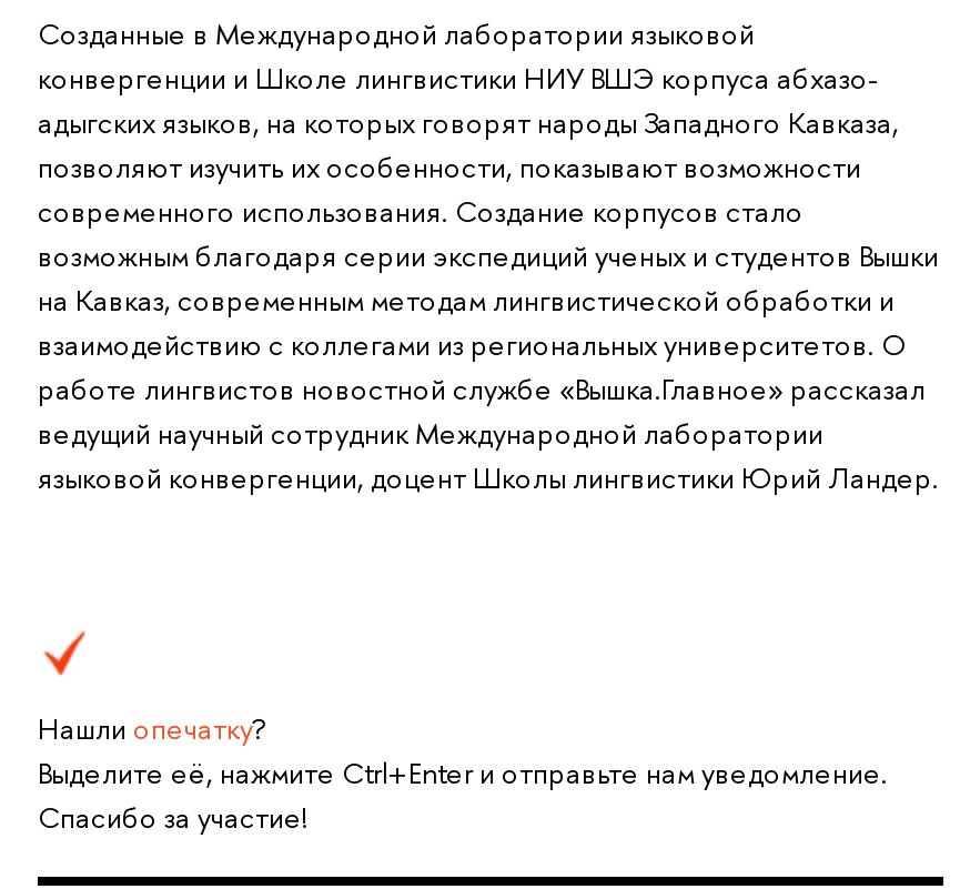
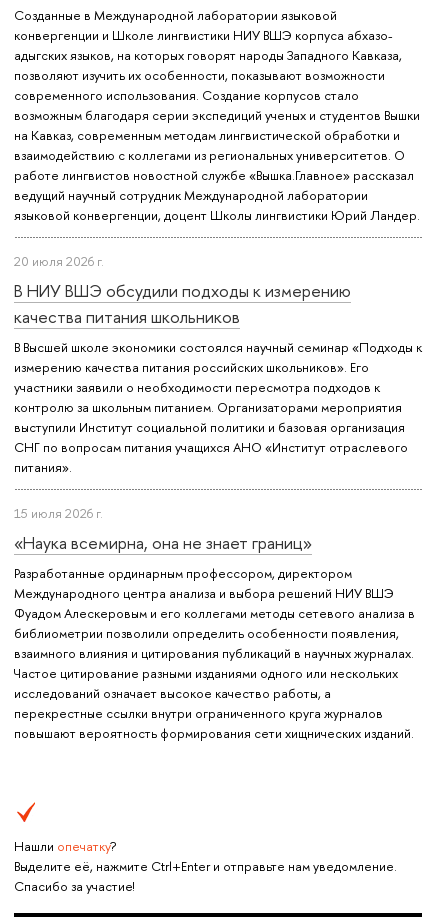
none -> [14,252,422,742] 20 июля 2026 г. | В НИУ ВШЭ обсудили подходы к измерению | качества питания школьников | В Высшей школе экономики состоялся научный семинар «Подходы к | измерению качества питания российских школьников». Его | участники заявили о необходимости пересмотра подходов к | контролю за школьным питанием. Организаторами мероприятия | выступили Институт социальной политики и базовая организация | СНГ по вопросам питания учащихся АНО «Институт отраслевого | питания». | 15 июля 2026 г. | «Наука всемирна, она не знает границ» | Разработанные ординарным профессором, директором | Международного центра анализа и выбора решений НИУ ВШЭ | Фуадом Алескеровым и его коллегами методы сетевого анализа в | библиометрии позволили определить особенности появления, | взаимного влияния и цитирования публикаций в научных журналах. | Частое цитирование разными изданиями одного или нескольких | исследований означает высокое качество работы, а | перекрестные ссылки внутри ограниченного круга журналов | повышают вероятность формирования сети хищнических изданий.

